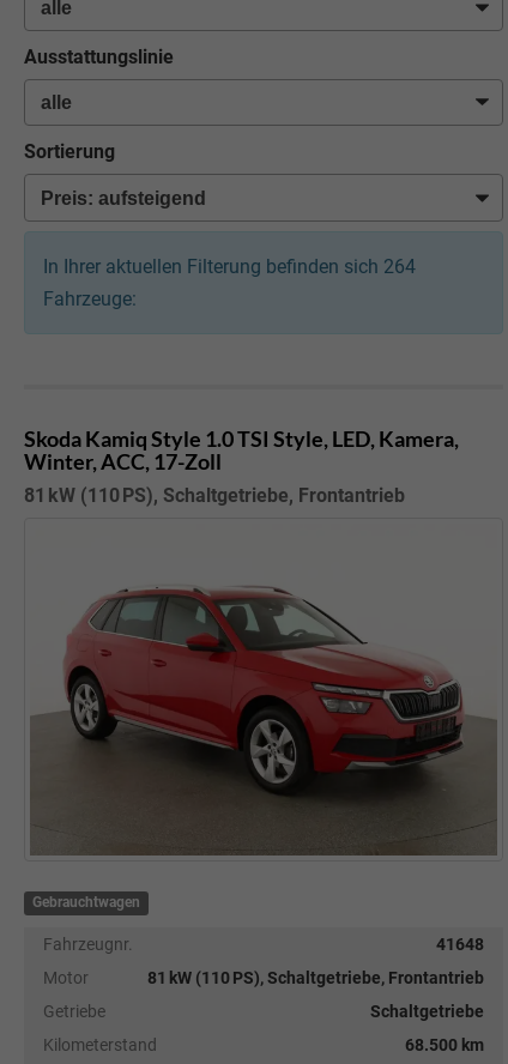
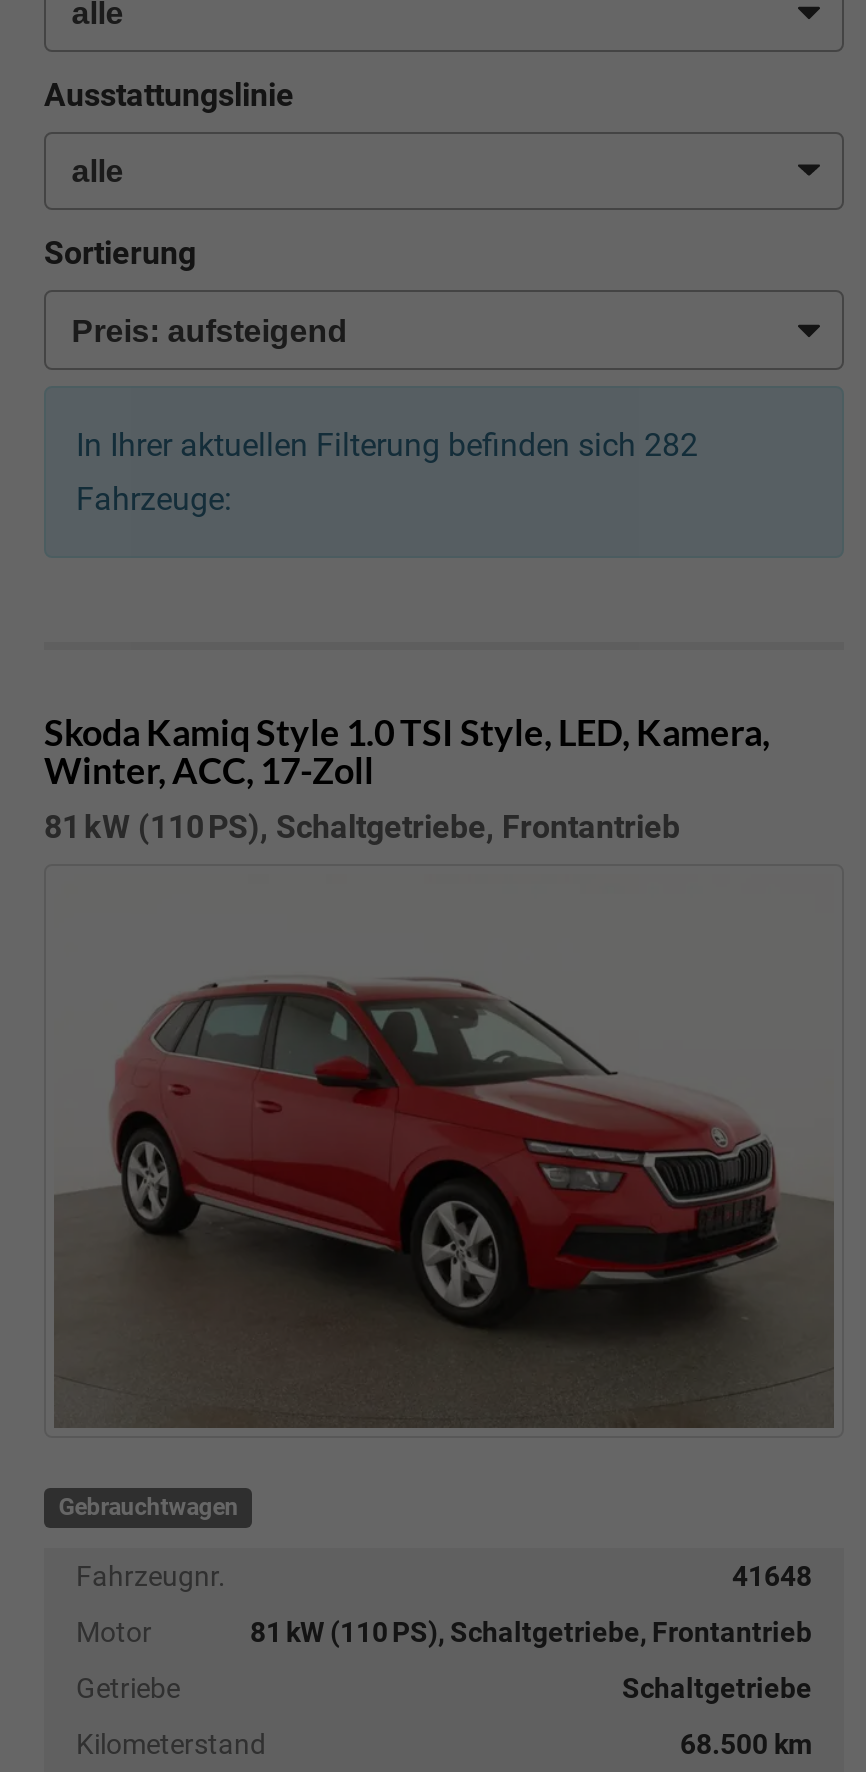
[43,255,416,278] In Ihrer aktuellen Filterung befinden sich 264 -> [76,426,698,464] In Ihrer aktuellen Filterung befinden sich 282

